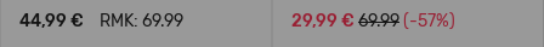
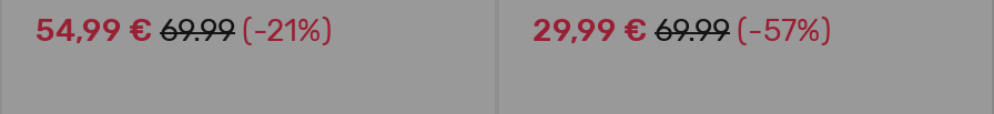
[19,11,183,31] 44,99 € | RMK: 69.99 -> [35,12,333,50] 54,99 € 69.99 (-21%)

